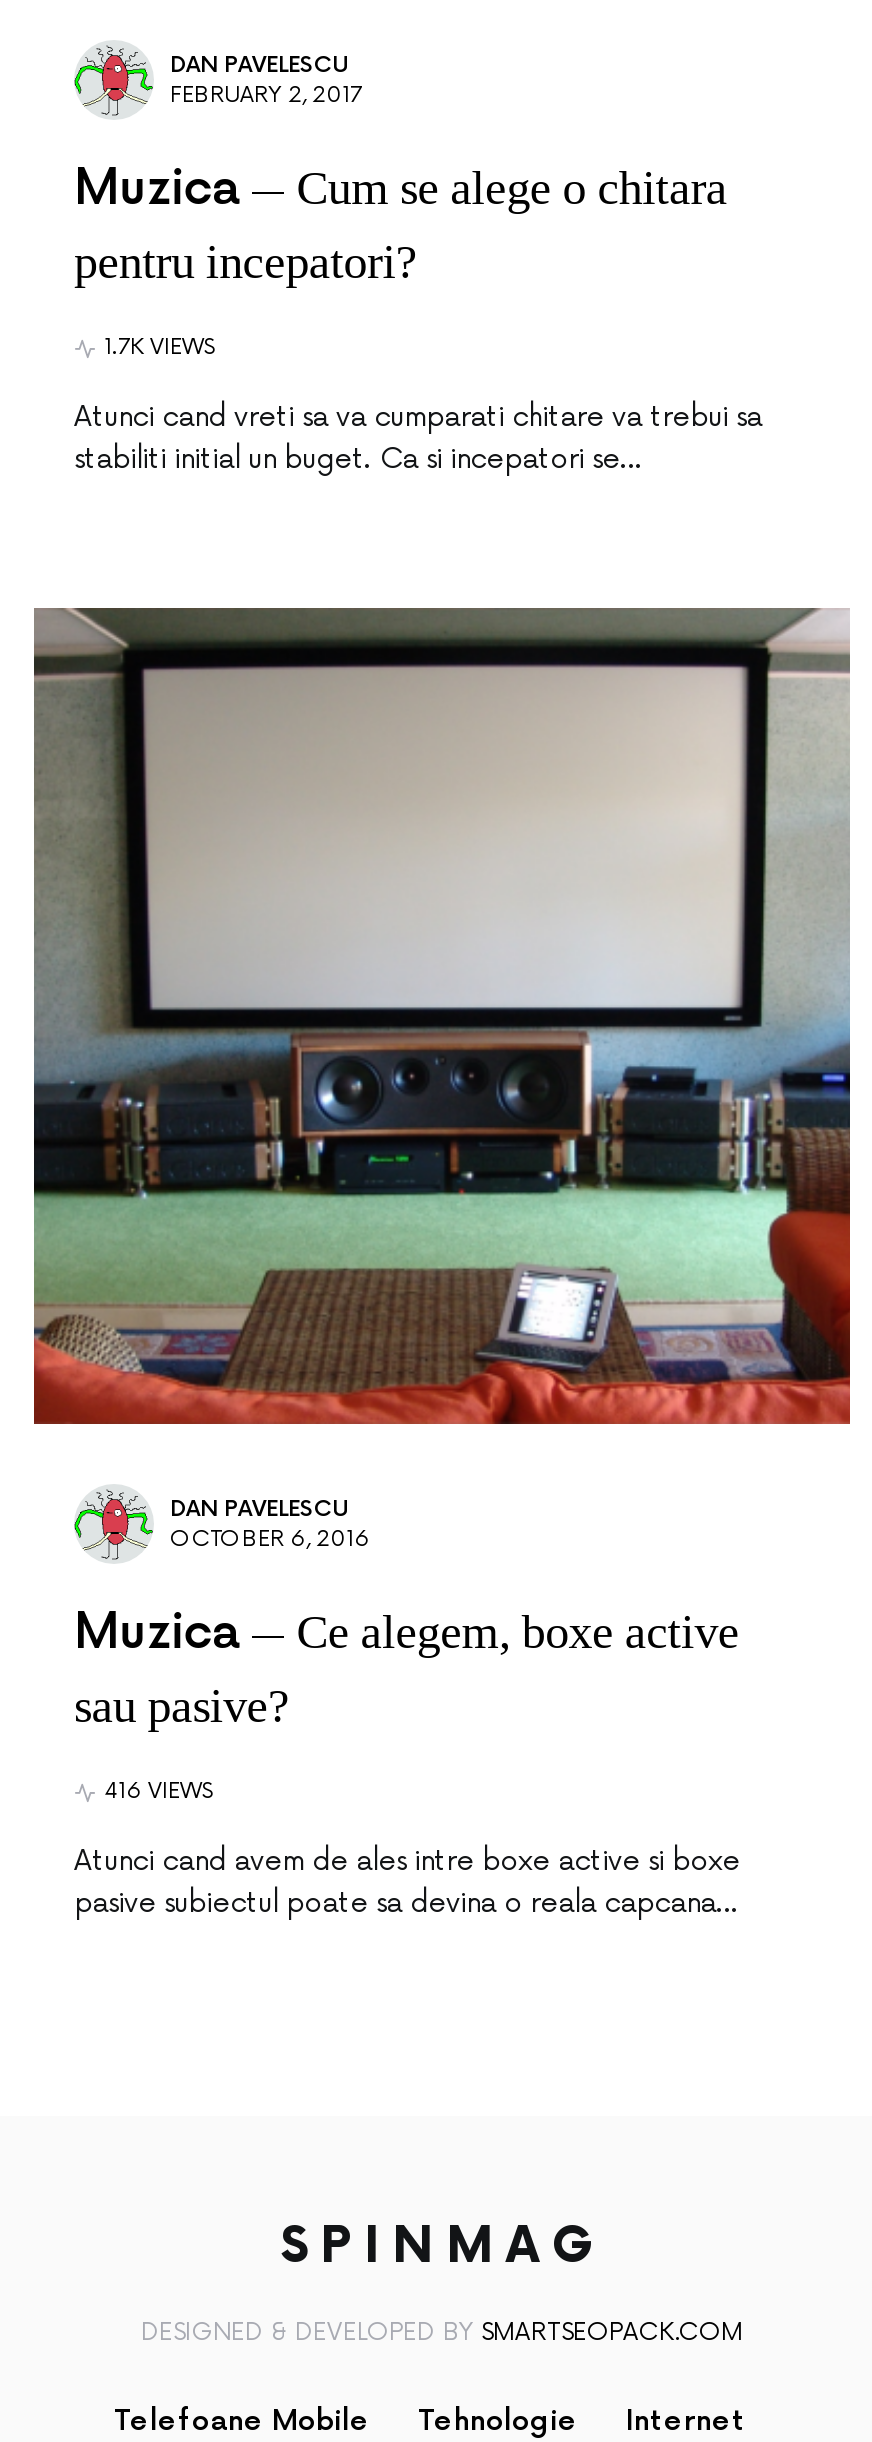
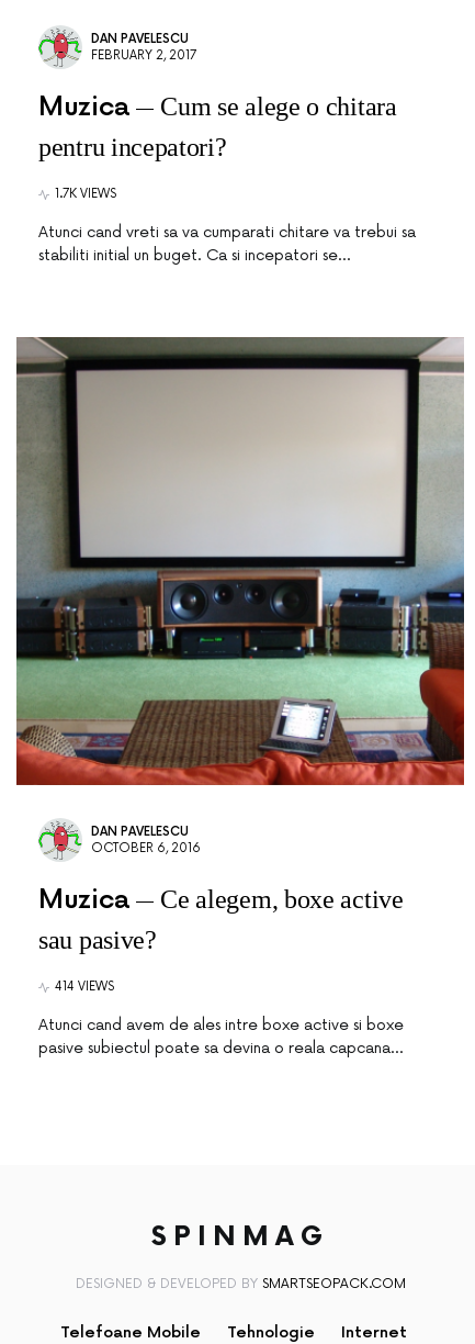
[104,1778,214,1804] 416 VIEWS -> [55,979,114,994] 414 VIEWS

